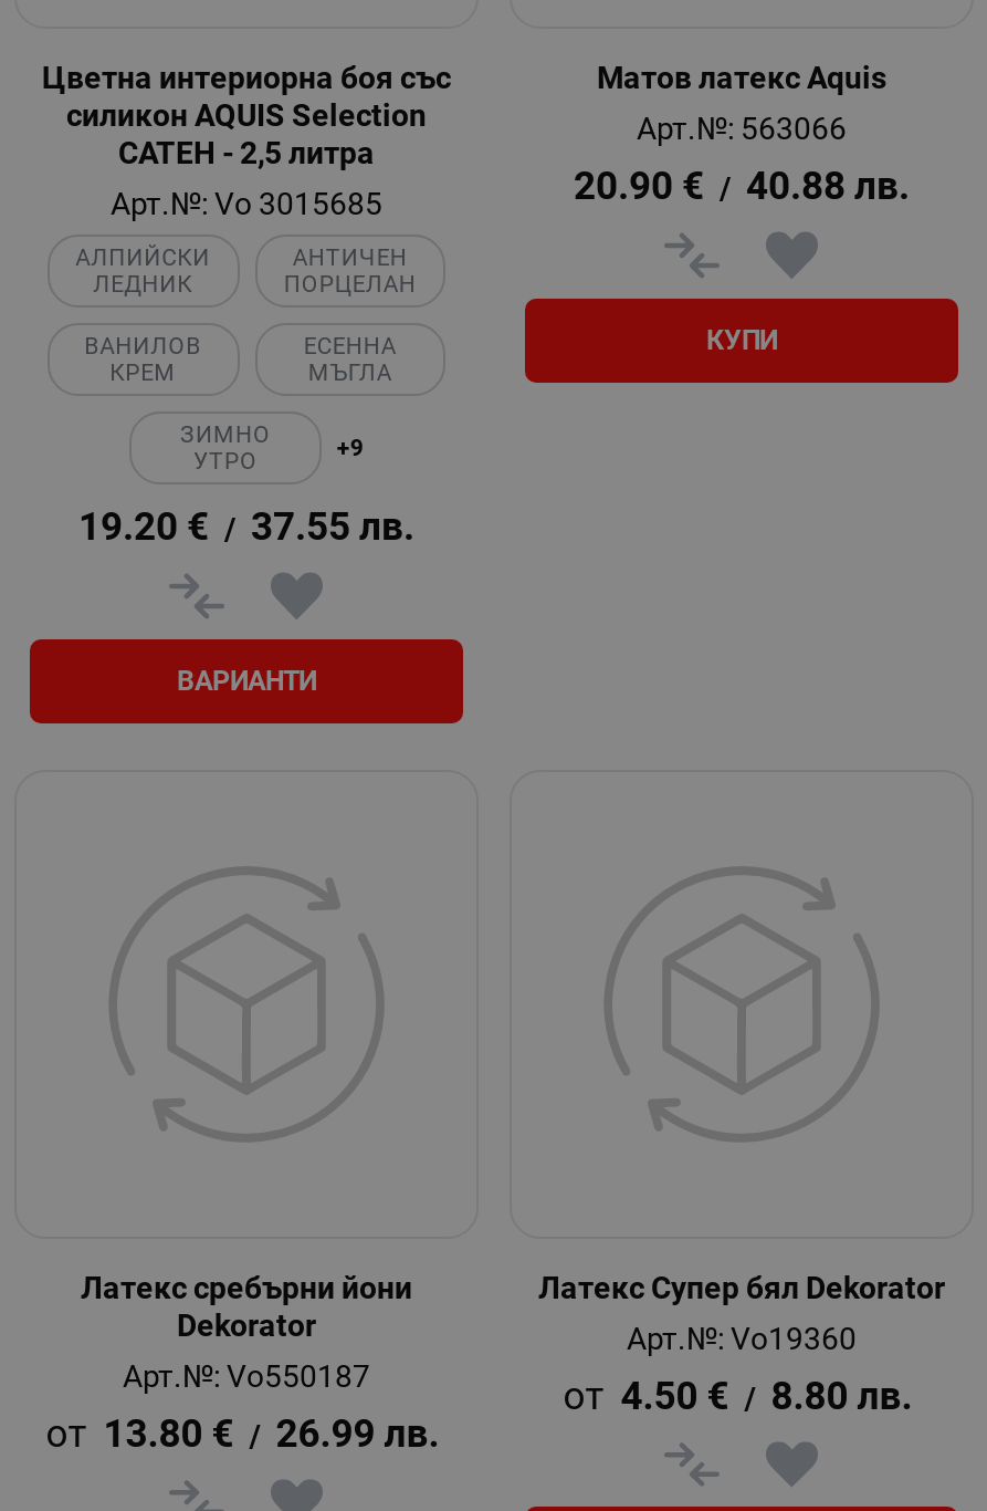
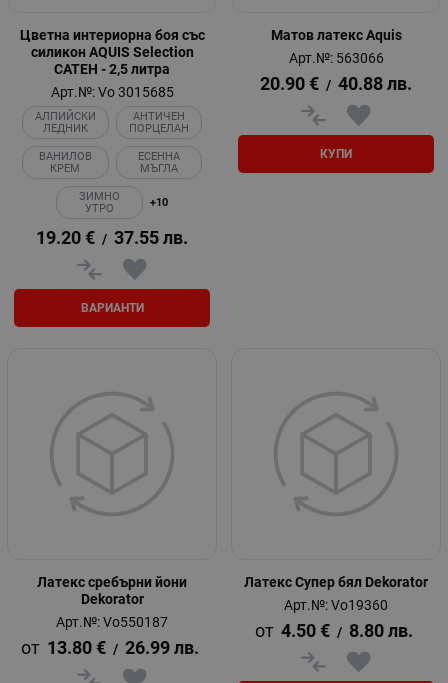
[337,433,363,461] +9 -> [150,196,168,209] +10

